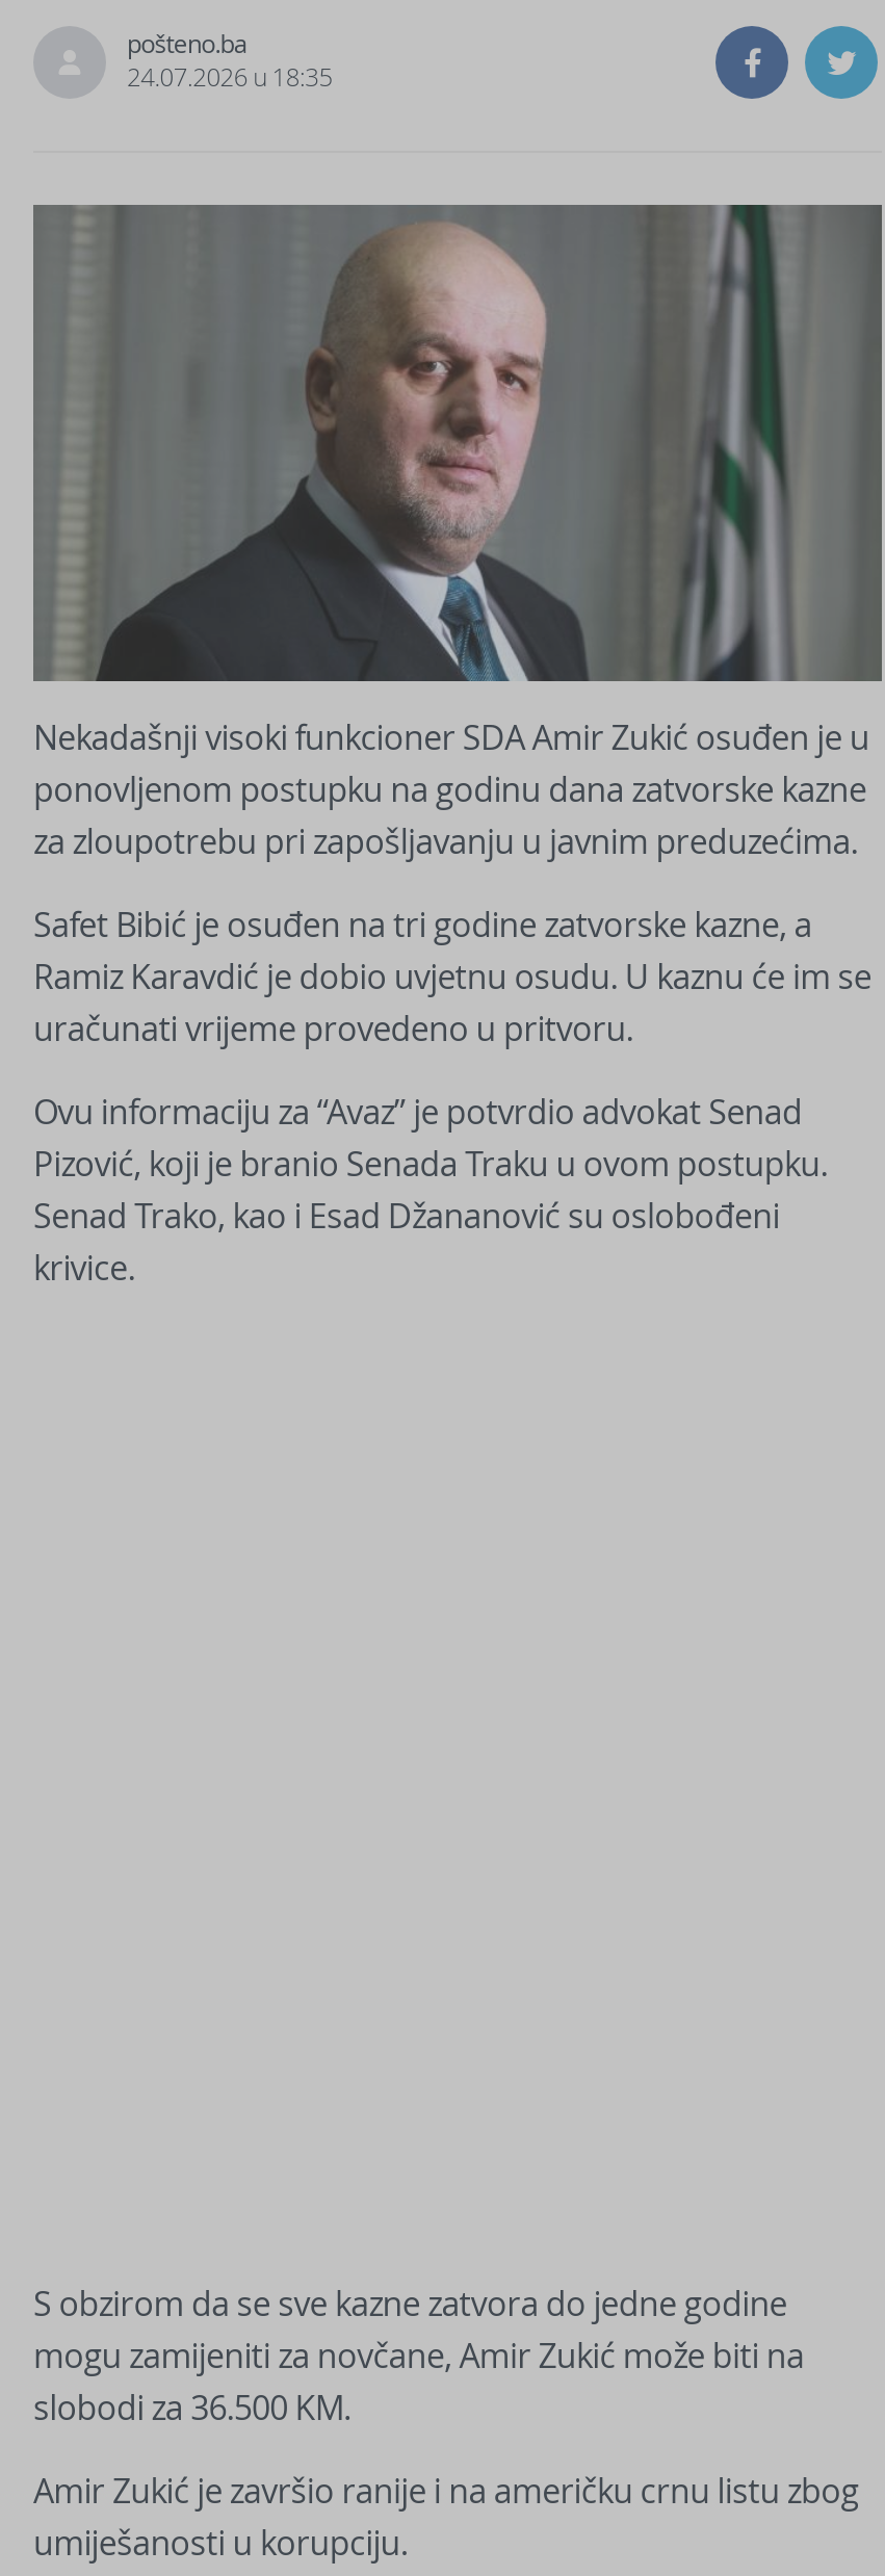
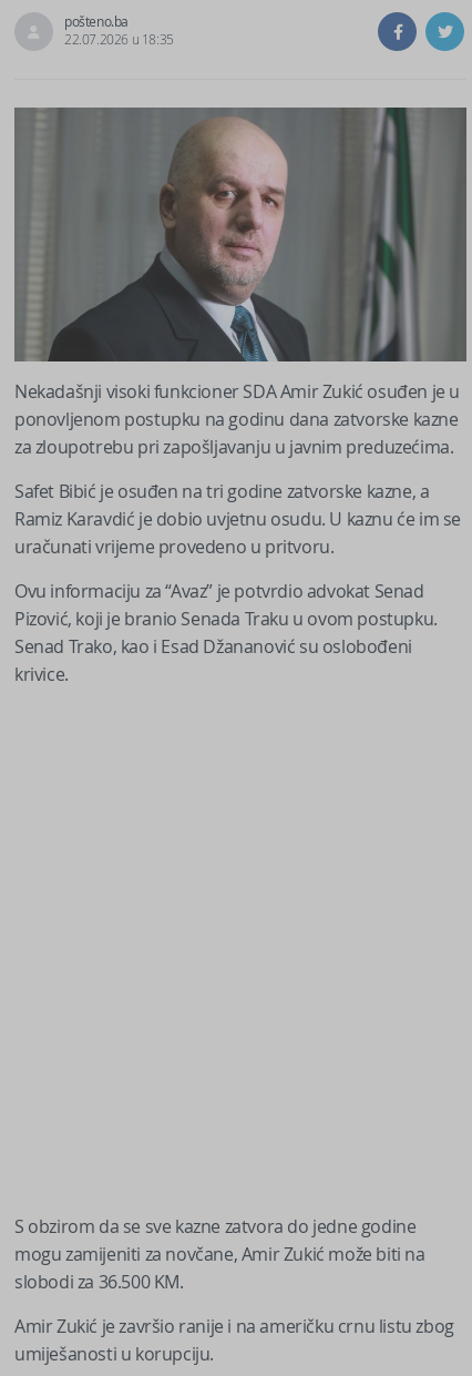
[127,59,332,93] 24.07.2026 u 18:35 -> [64,30,174,48] 22.07.2026 u 18:35

